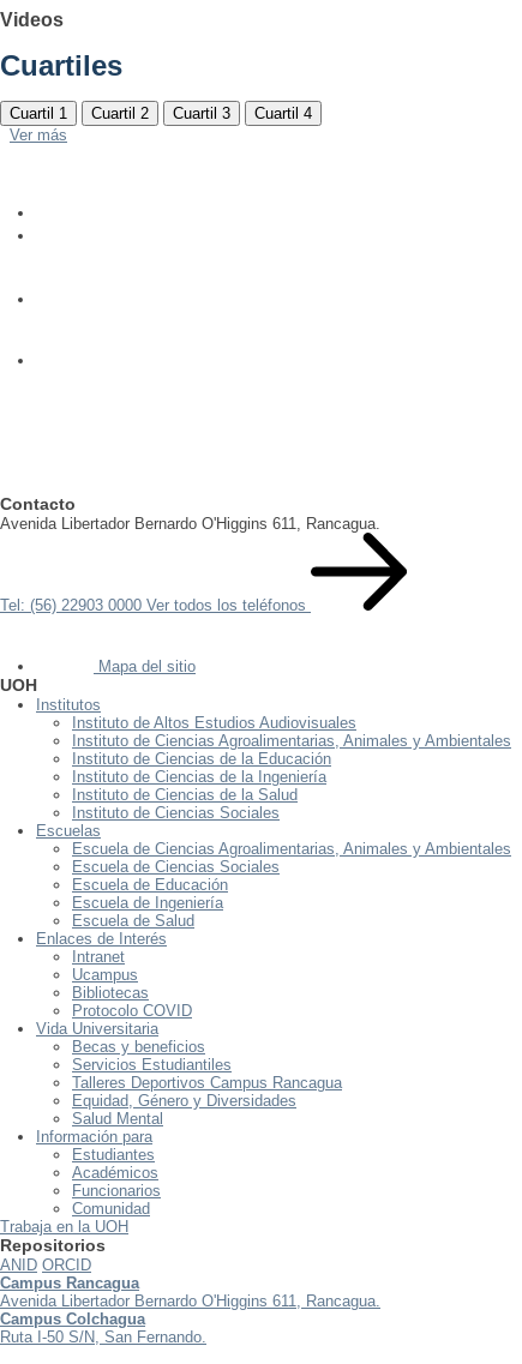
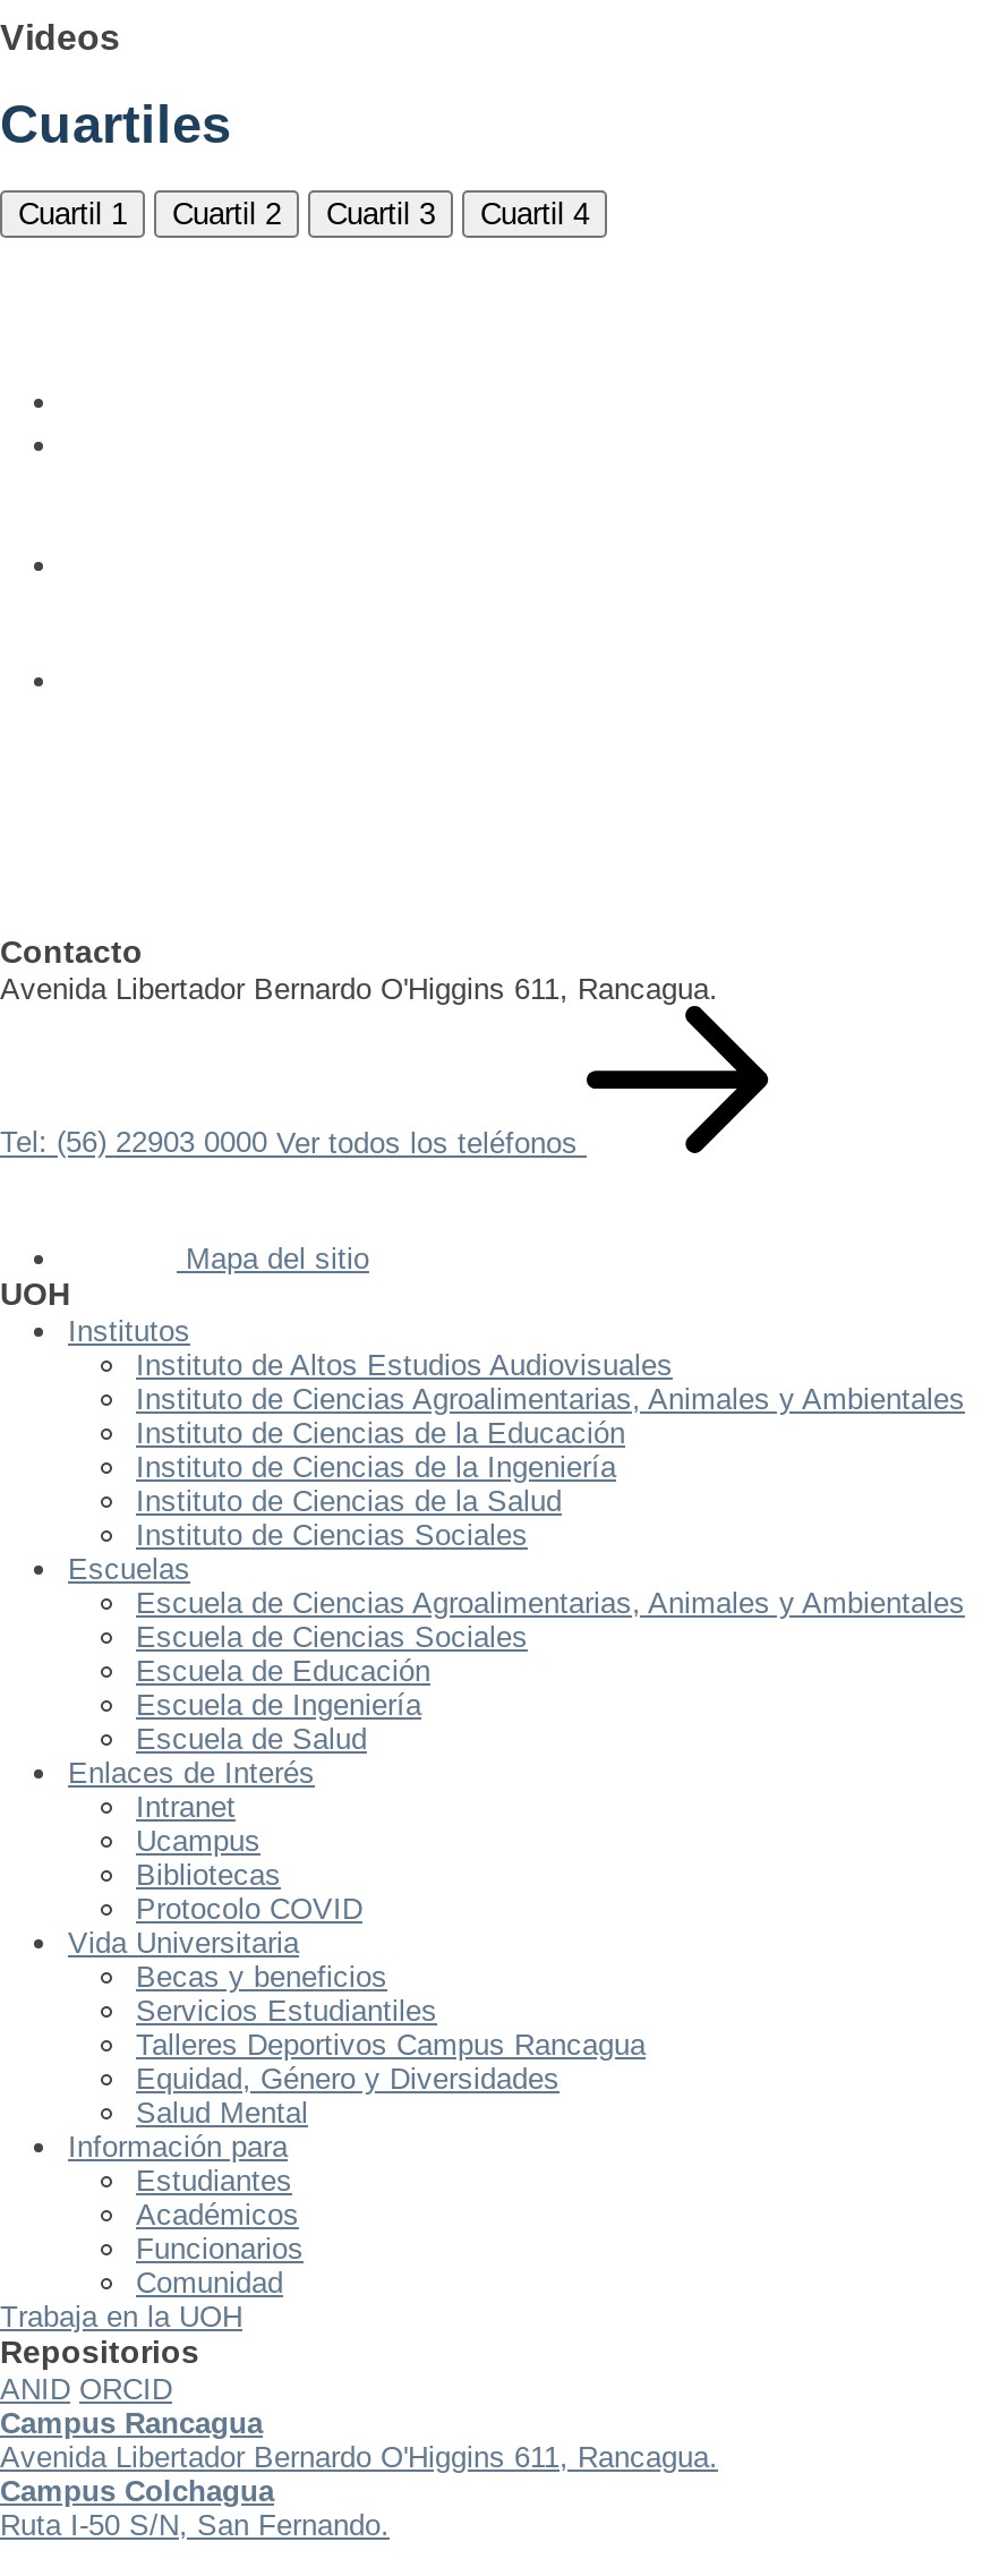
[10,126,67,144] Ver más -> none

